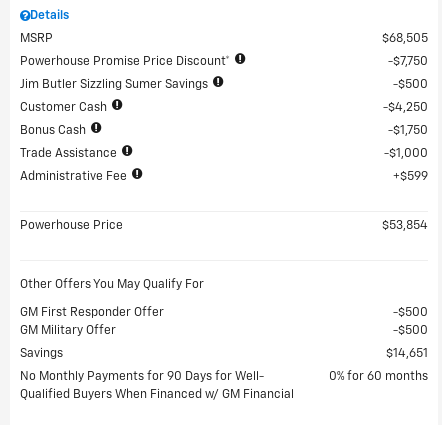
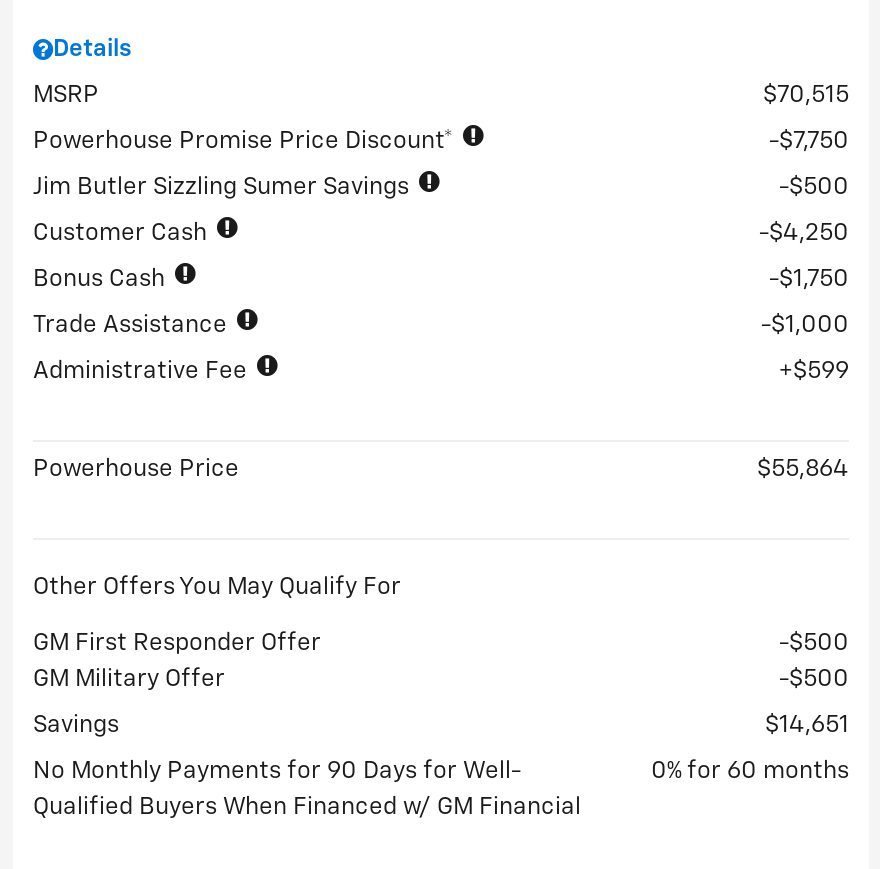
[382,33,428,45] $68,505 -> [763,84,849,108] $70,515
[382,220,428,232] $53,854 -> [757,458,849,482] $55,864

